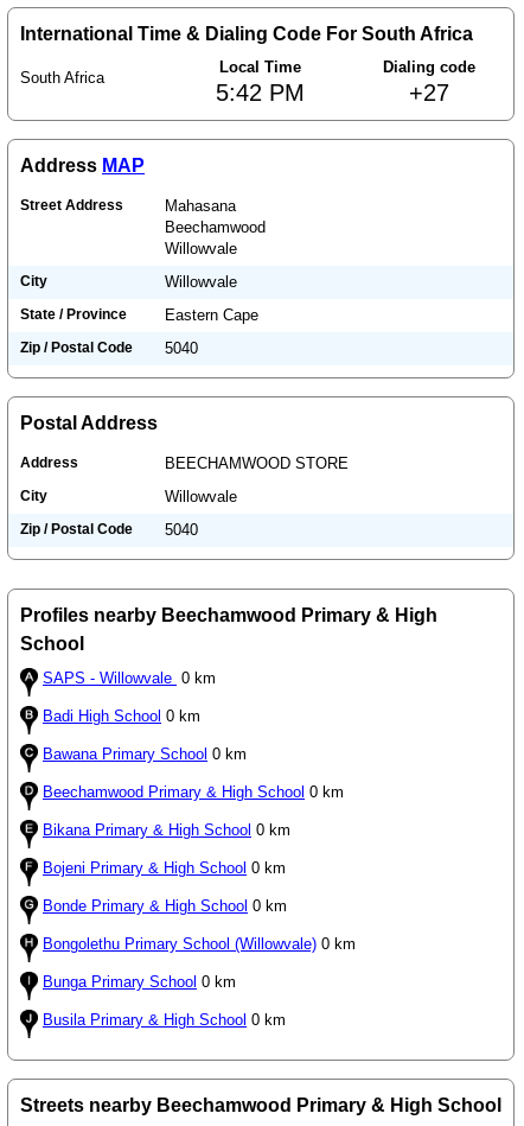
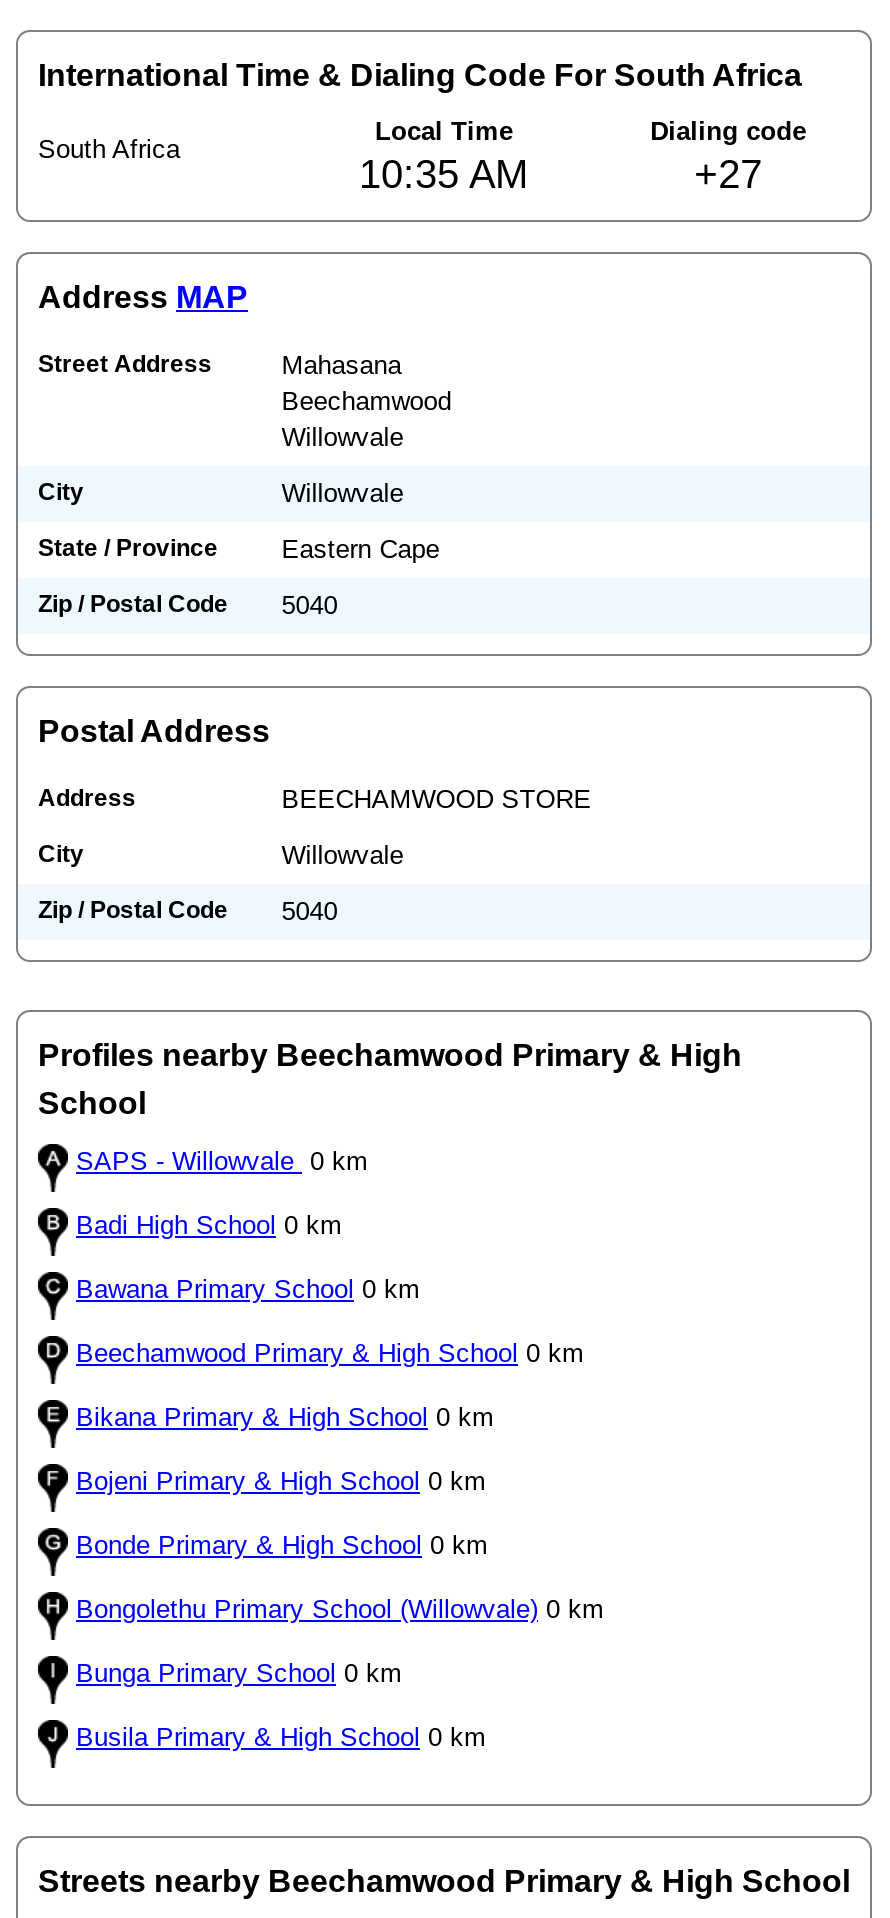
[216,79,305,106] 5:42 PM -> [359,152,529,196] 10:35 AM

